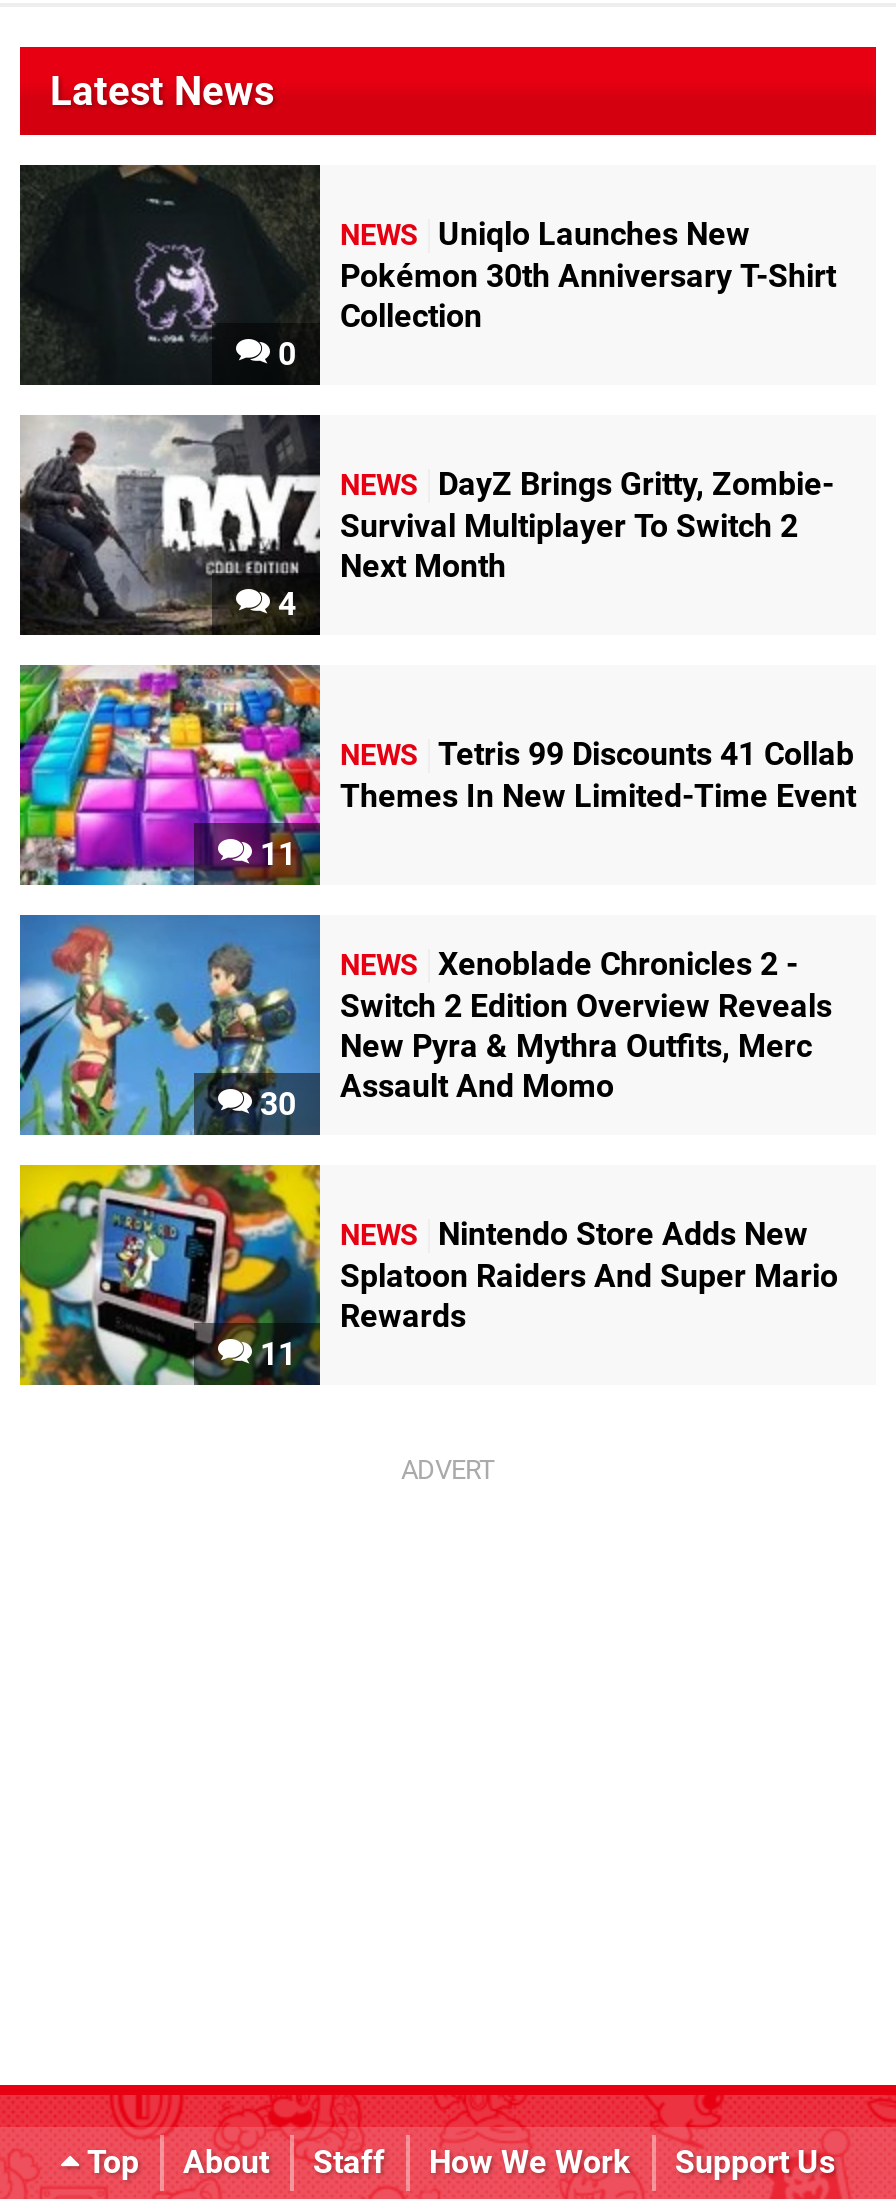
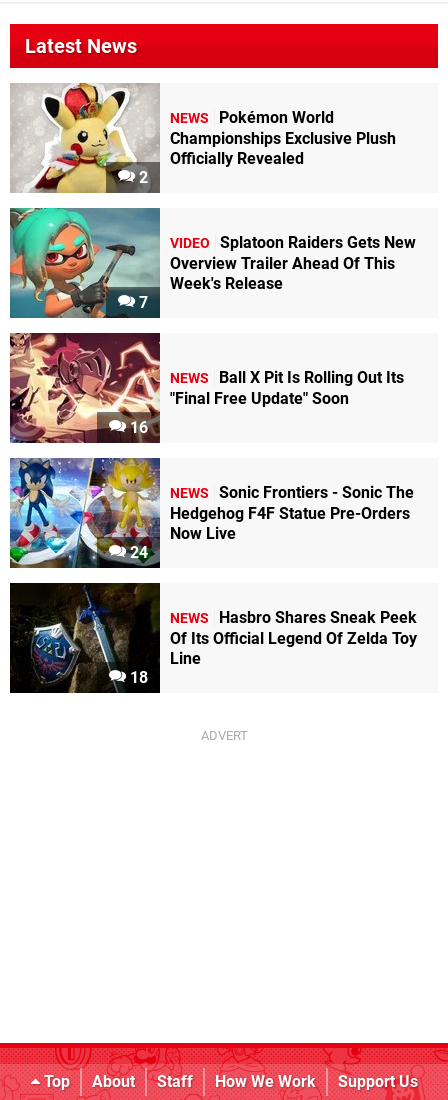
[18,163,320,387] [image] | 0 -> [10,82,159,194] [image] | 2
[340,216,836,336] NEWS Uniqlo Launches New | Pokémon 30th Anniversary T-Shirt | Collection -> [170,108,396,168] NEWS Pokémon World | Championships Exclusive Plush | Officially Revealed
[18,413,322,637] [image] | 4 -> [9,207,161,319] [image] | 7
[340,466,834,586] NEWS DayZ Brings Gritty, Zombie- | Survival Multiplayer To Switch 2 | Next Month -> [170,233,416,293] VIDEO Splatoon Raiders Gets New | Overview Trailer Ahead Of This | Week's Release
[18,663,322,887] [image] | 11 -> [9,332,161,444] [image] | 16
[340,736,856,816] NEWS Tetris 99 Discounts 41 Collab | Themes In New Limited-Time Event -> [170,368,404,408] NEWS Ball X Pit Is Rolling Out Its | "Final Free Update" Soon
[18,913,320,1137] [image] | 30 -> [9,457,160,569] [image] | 24
[340,946,832,1106] NEWS Xenoblade Chronicles 2 - | Switch 2 Edition Overview Reveals | New Pyra & Mythra Outfits, Merc | Assault And Momo -> [170,483,414,543] NEWS Sonic Frontiers - Sonic The | Hedgehog F4F Statue Pre-Orders | Now Live
[18,1163,322,1387] [image] | 11 -> [9,582,161,694] [image] | 18
[340,1216,838,1336] NEWS Nintendo Store Adds New | Splatoon Raiders And Super Mario | Rewards -> [170,608,417,668] NEWS Hasbro Shares Sneak Peek | Of Its Official Legend Of Zelda Toy | Line

